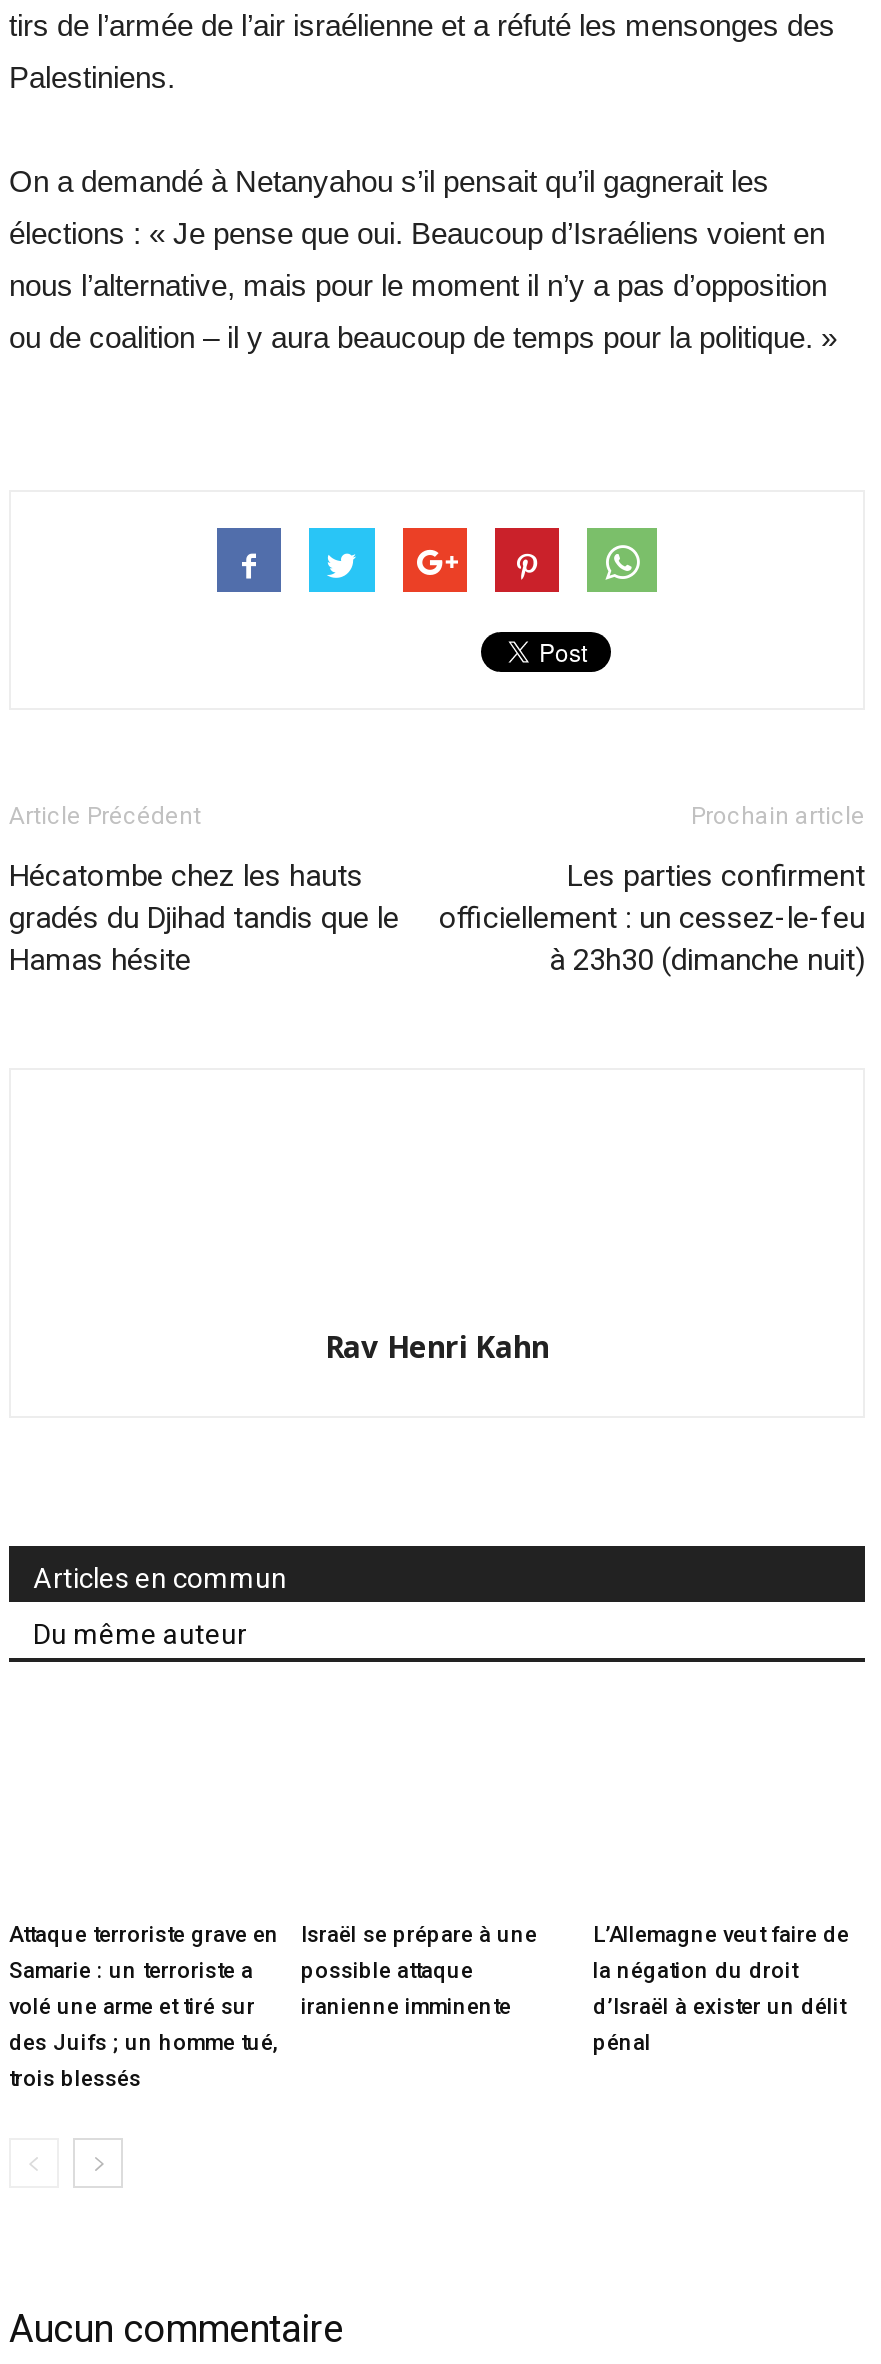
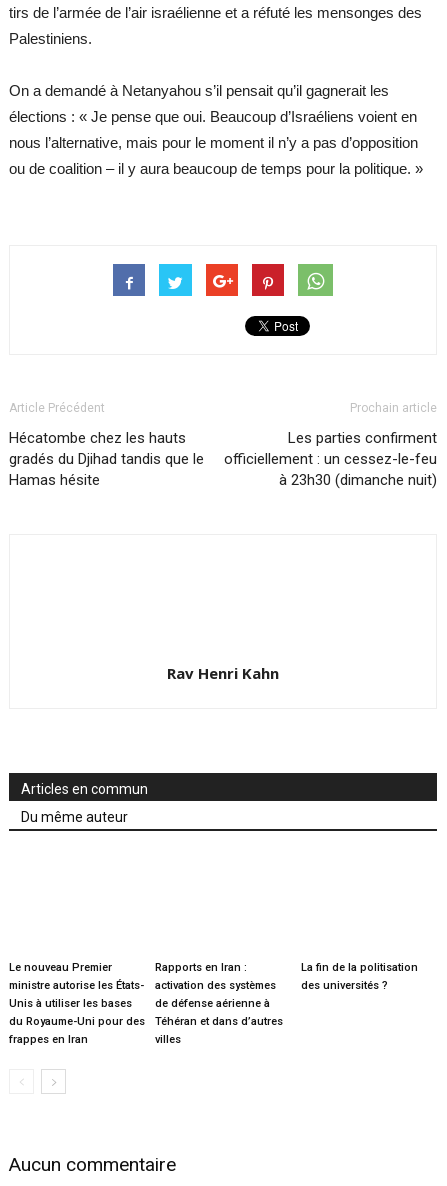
[9,1922,279,2092] Attaque terroriste grave en | Samarie : un terroriste a | volé une arme et tiré sur | des Juifs ; un homme tué, | trois blessés -> [9,961,145,1046] Le nouveau Premier | ministre autorise les États- | Unis à utiliser les bases | du Royaume-Uni pour des | frappes en Iran
[301,1922,537,2020] Israël se prépare à une | possible attaque | iranienne imminente -> [155,961,283,1046] Rapports en Iran : | activation des systèmes | de défense aérienne à | Téhéran et dans d’autres | villes
[593,1922,849,2056] L’Allemagne veut faire de | la négation du droit | d’Israël à exister un délit | pénal -> [301,961,418,992] La fin de la politisation | des universités ?

